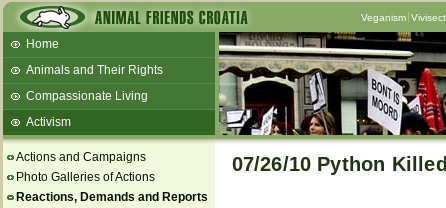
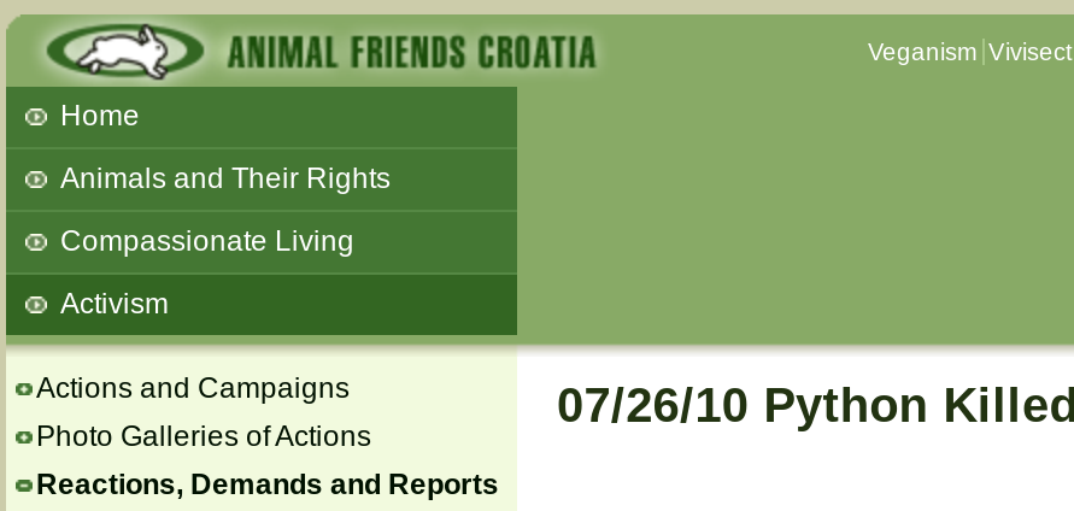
[218,31,443,136] [image] -> none

